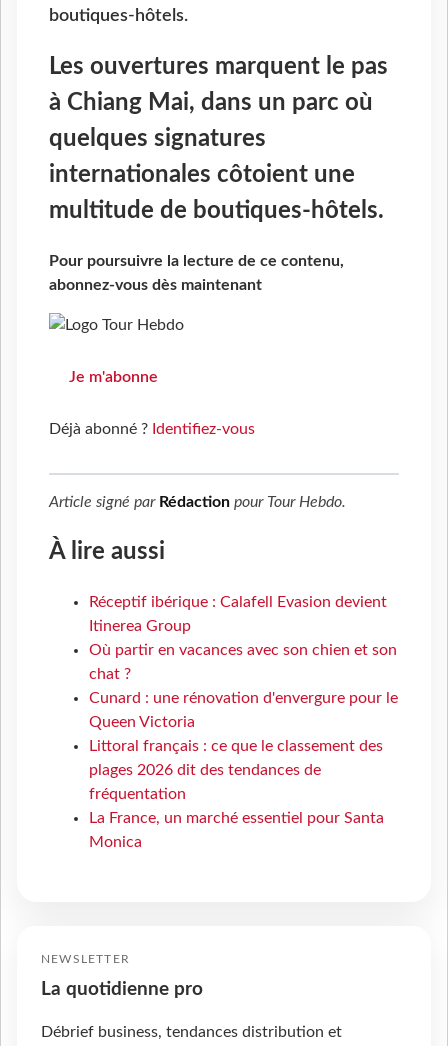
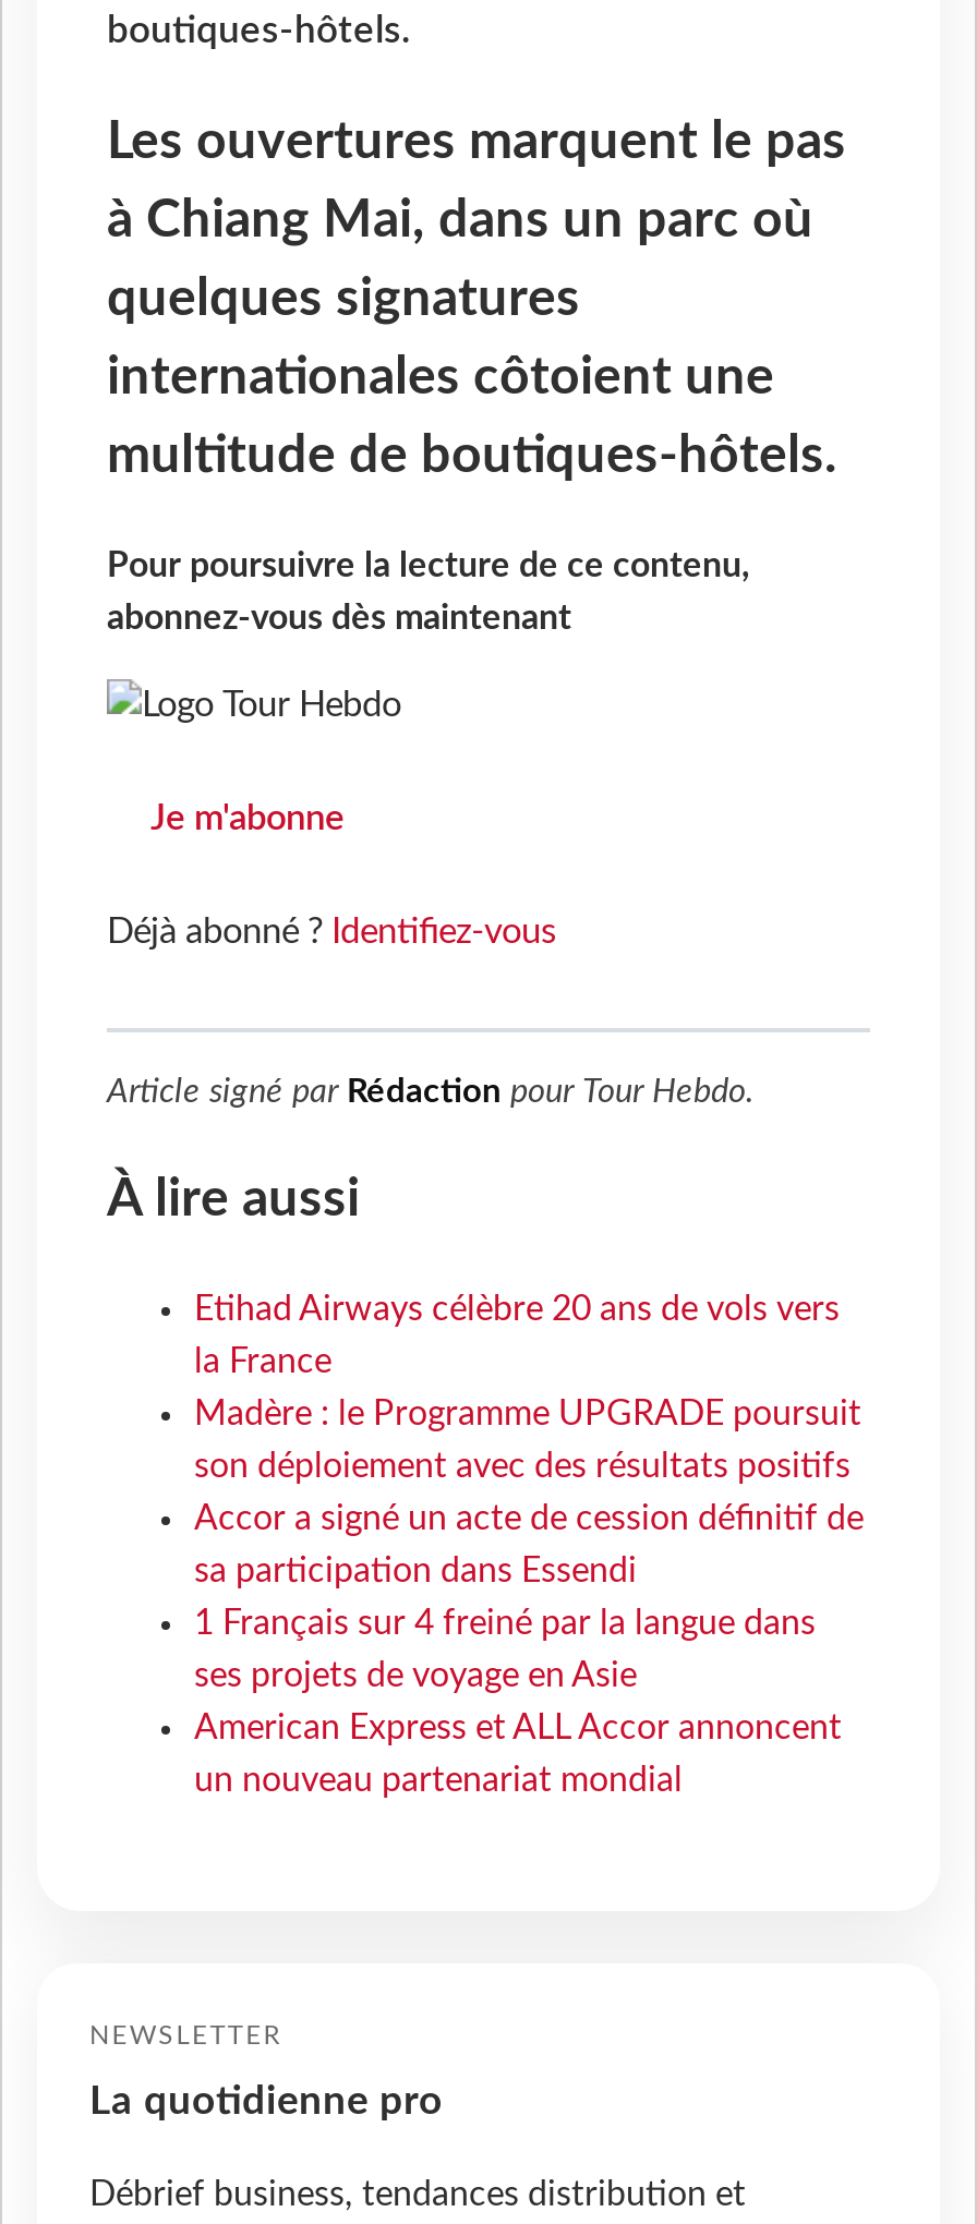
[89,594,398,850] Réceptif ibérique : Calafell Evasion devient | Itinerea Group | Où partir en vacances avec son chien et son | chat ? | Cunard : une rénovation d'envergure pour le | Queen Victoria | Littoral français : ce que le classement des | plages 2026 dit des tendances de | fréquentation | La France, un marché essentiel pour Santa | Monica -> [194,1292,864,1798] Etihad Airways célèbre 20 ans de vols vers | la France | Madère : le Programme UPGRADE poursuit | son déploiement avec des résultats positifs | Accor a signé un acte de cession définitif de | sa participation dans Essendi | 1 Français sur 4 freiné par la langue dans | ses projets de voyage en Asie | American Express et ALL Accor annoncent | un nouveau partenariat mondial

